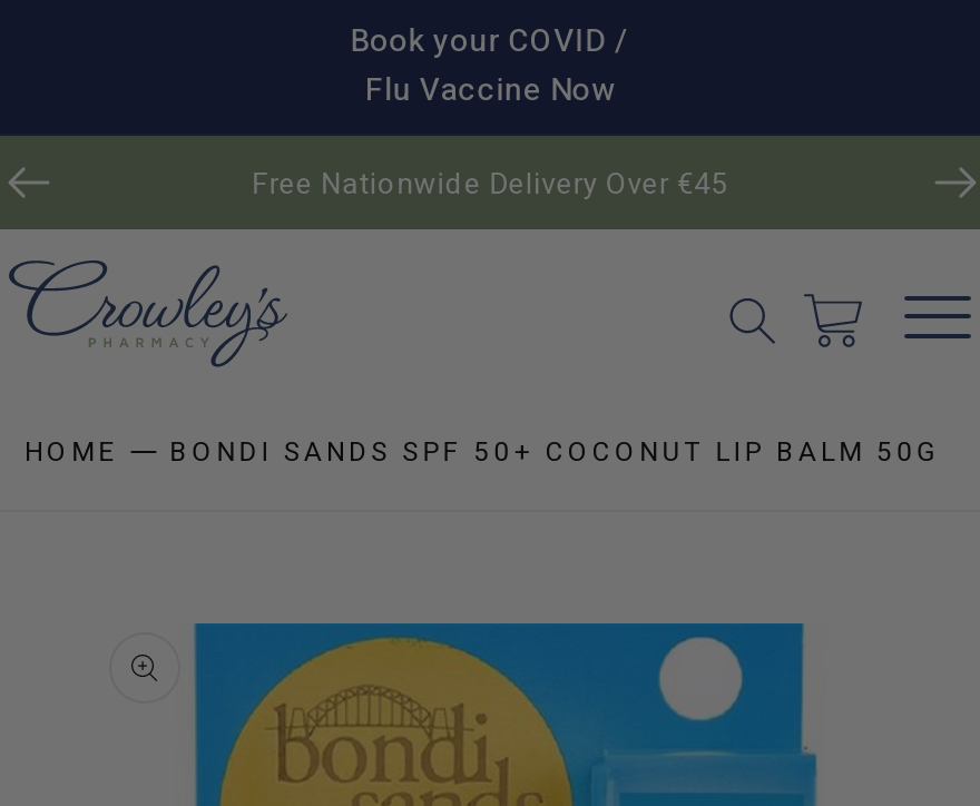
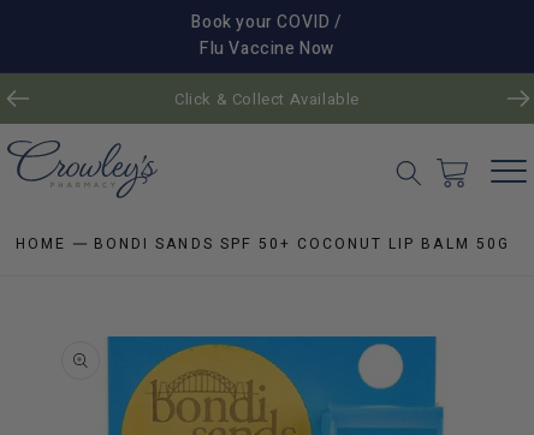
[252,163,728,205] Free Nationwide Delivery Over €45 -> [174,88,360,111] Click & Collect Available

